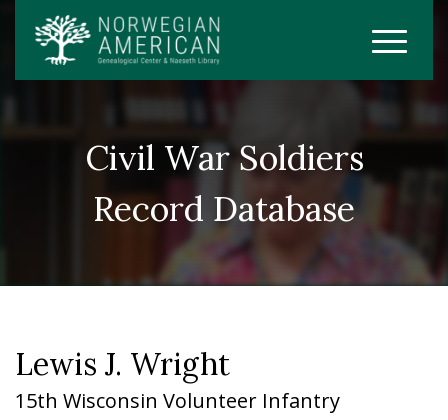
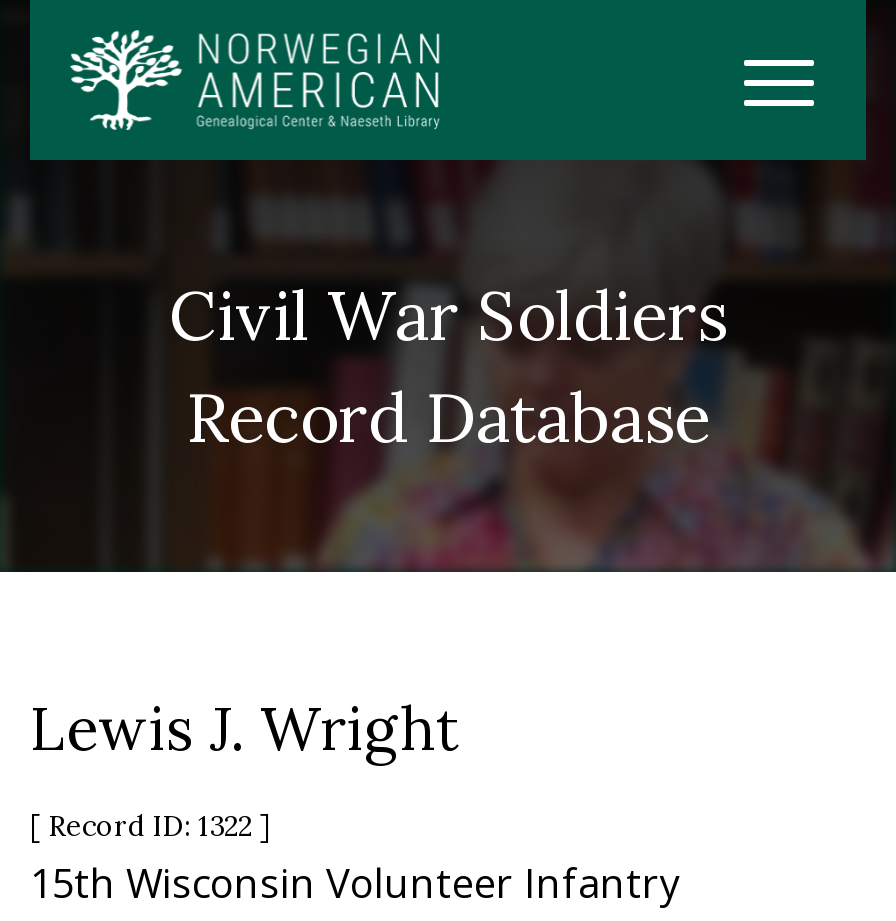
none -> [30,808,270,844] [ Record ID: 1322 ]

